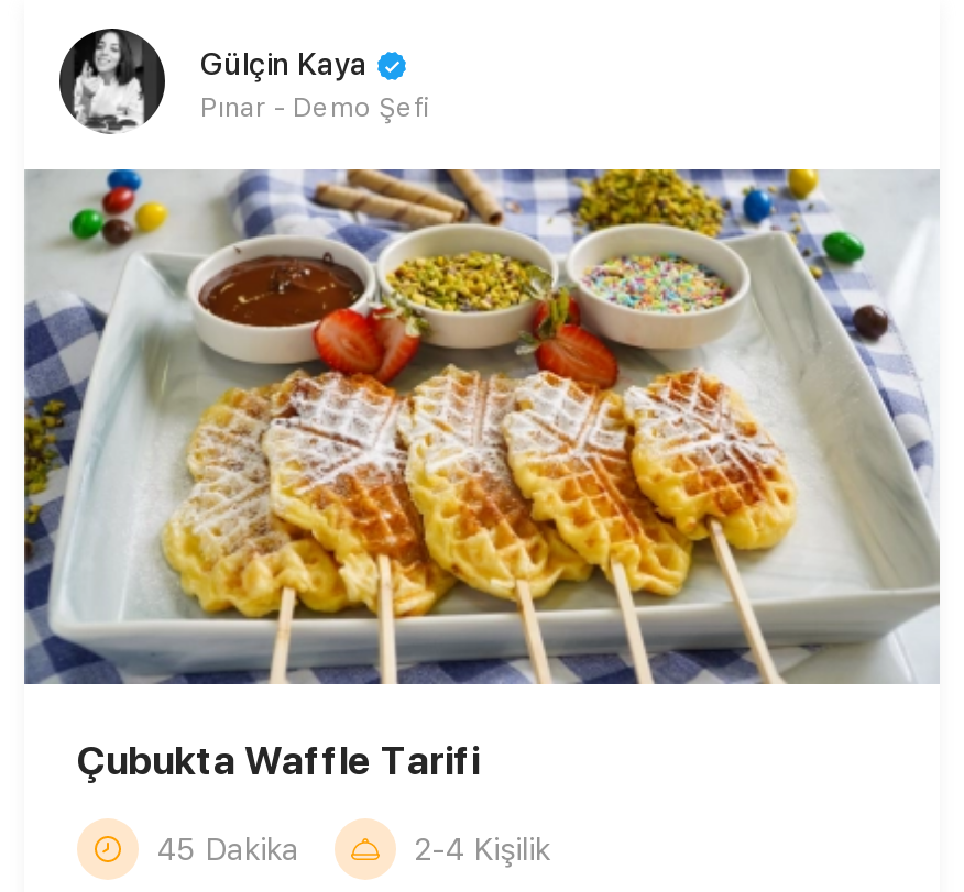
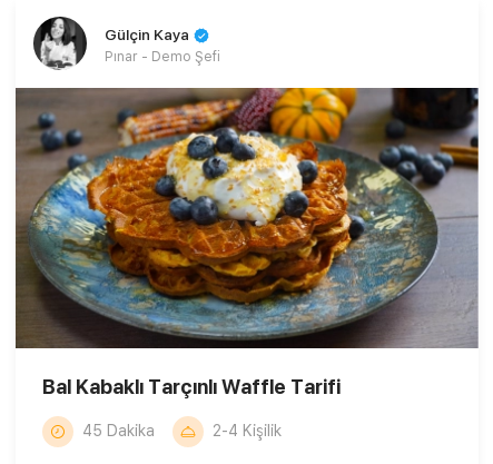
[22,167,940,783] [image] | Çubukta Waffle Tarifi -> [14,87,480,398] [image] | Bal Kabaklı Tarçınlı Waffle Tarifi

